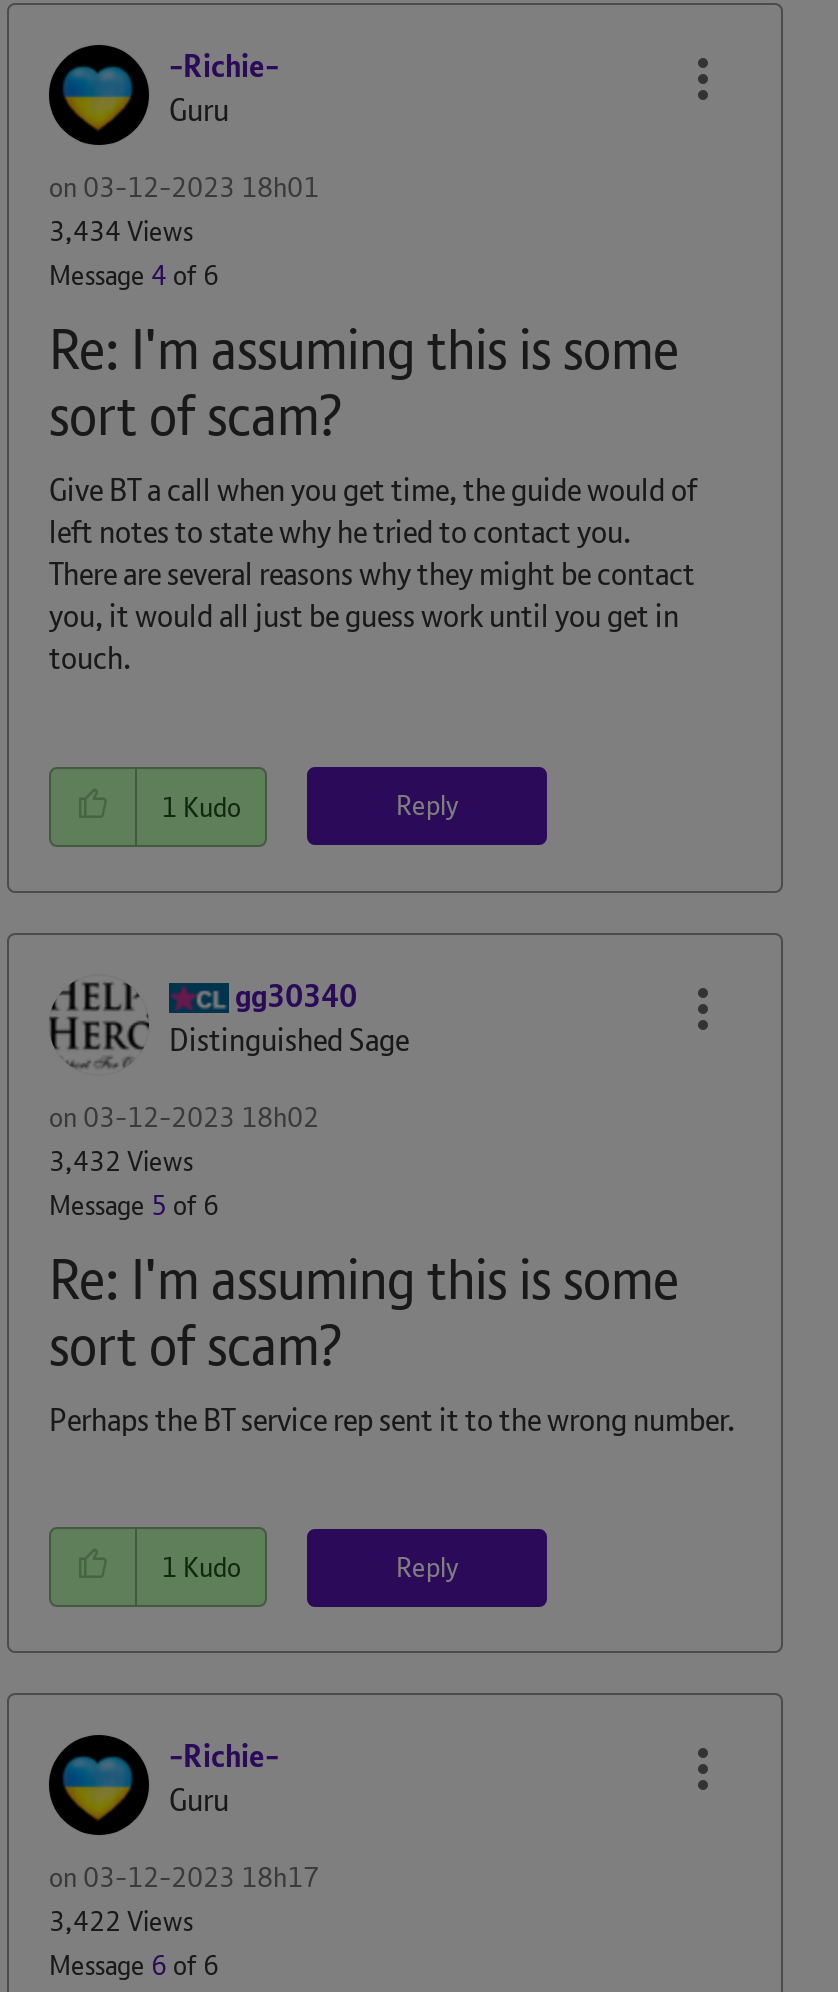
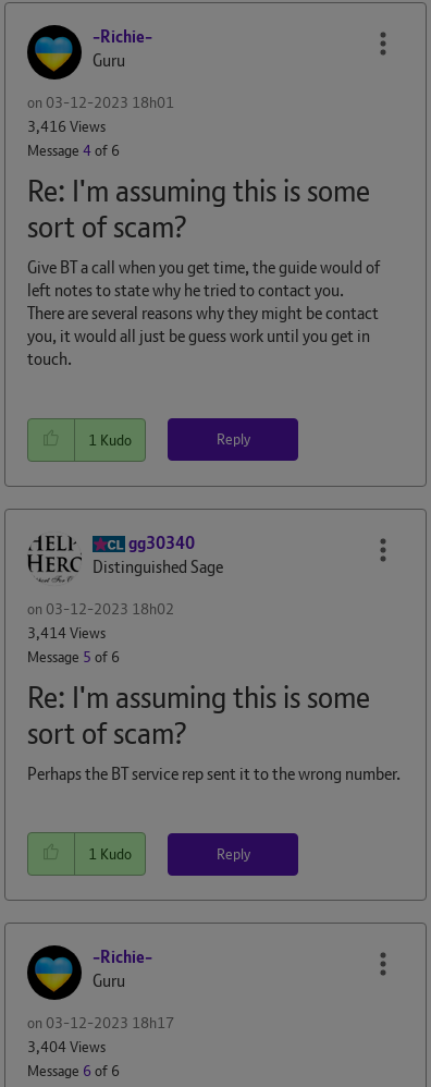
[49,214,193,250] 3,434 Views -> [27,117,106,136] 3,416 Views
[49,1143,193,1179] 3,432 Views -> [27,623,106,642] 3,414 Views
[49,1904,193,1940] 3,422 Views -> [27,1037,106,1057] 3,404 Views

